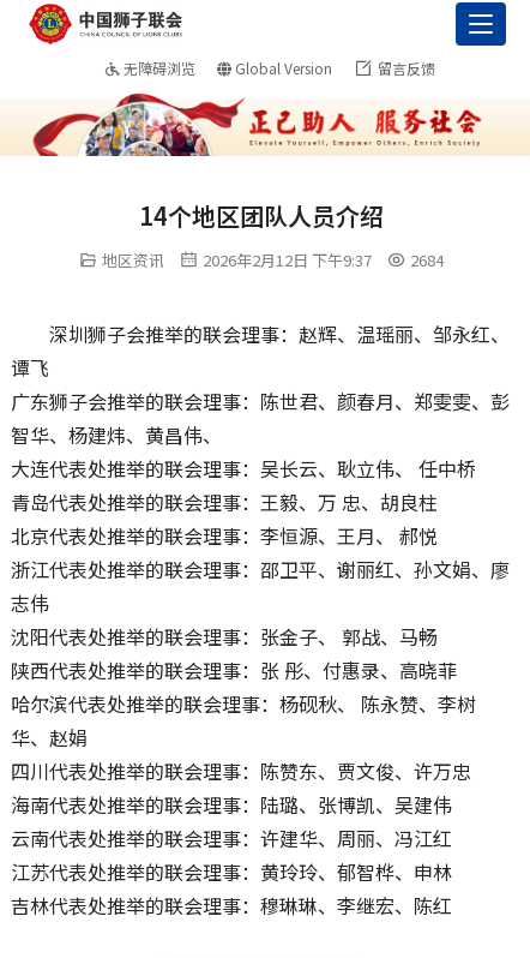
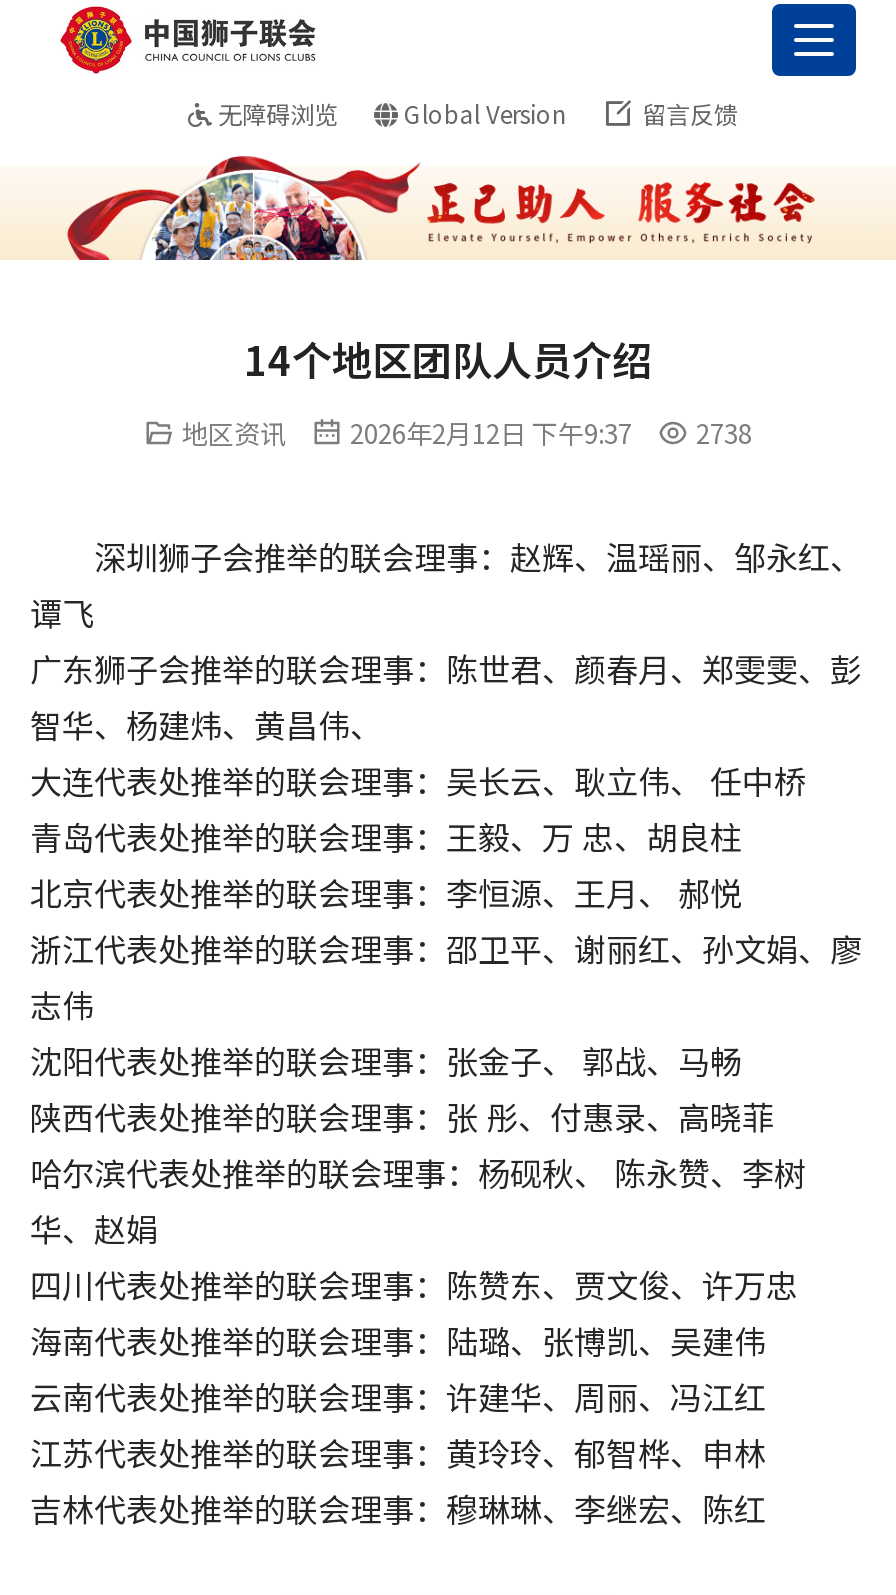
[102,248,444,271] 地区资讯 2026年2月12日 下午9:37 2684 -> [182,413,752,451] 地区资讯 2026年2月12日 下午9:37 2738

